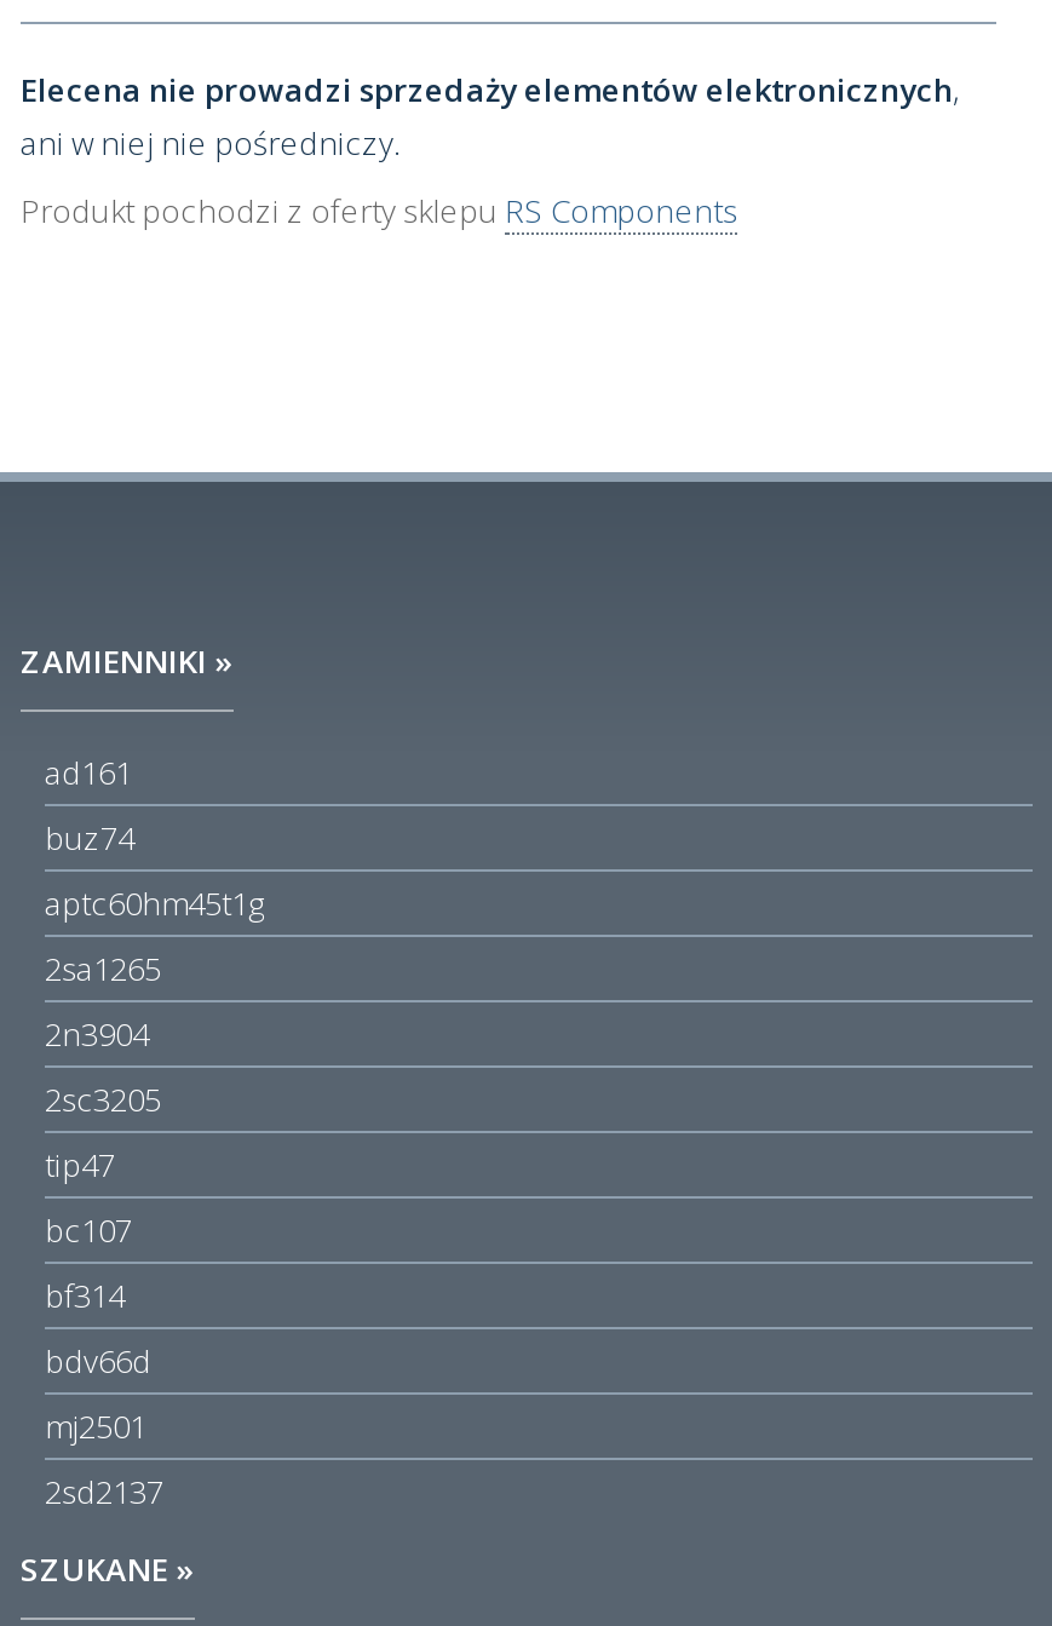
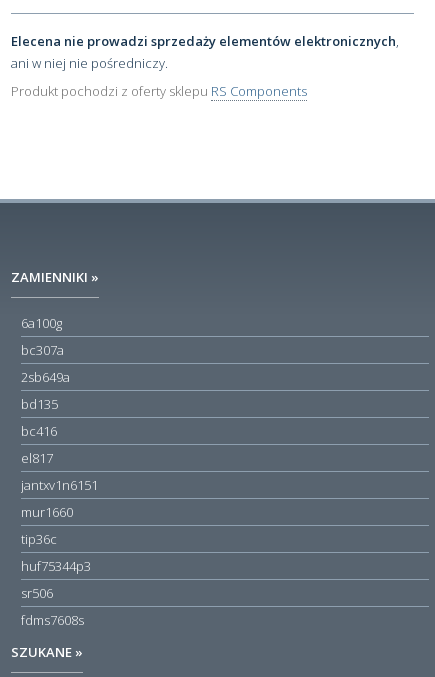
[45,751,132,794] ad161 -> [21,314,62,332] 6a100g
[45,816,134,860] buz74 -> [21,341,64,359] bc307a
[45,882,263,925] aptc60hm45t1g -> [21,368,70,386] 2sb649a
[45,947,161,991] 2sa1265 -> [21,395,58,413] bd135
[45,1012,149,1056] 2n3904 -> [21,422,57,440] bc416
[45,1078,161,1121] 2sc3205 -> [21,449,53,467] el817
[45,1143,115,1187] tip47 -> [21,476,98,494] jantxv1n6151
[45,1209,132,1252] bc107 -> [21,503,73,521] mur1660
[45,1274,125,1318] bf314 -> [21,530,57,548] tip36c
[45,1339,151,1383] bdv66d -> [21,557,91,575] huf75344p3
[45,1405,146,1448] mj2501 -> [21,584,53,602] sr506
[45,1470,163,1514] 2sd2137 -> [21,611,84,629] fdms7608s

